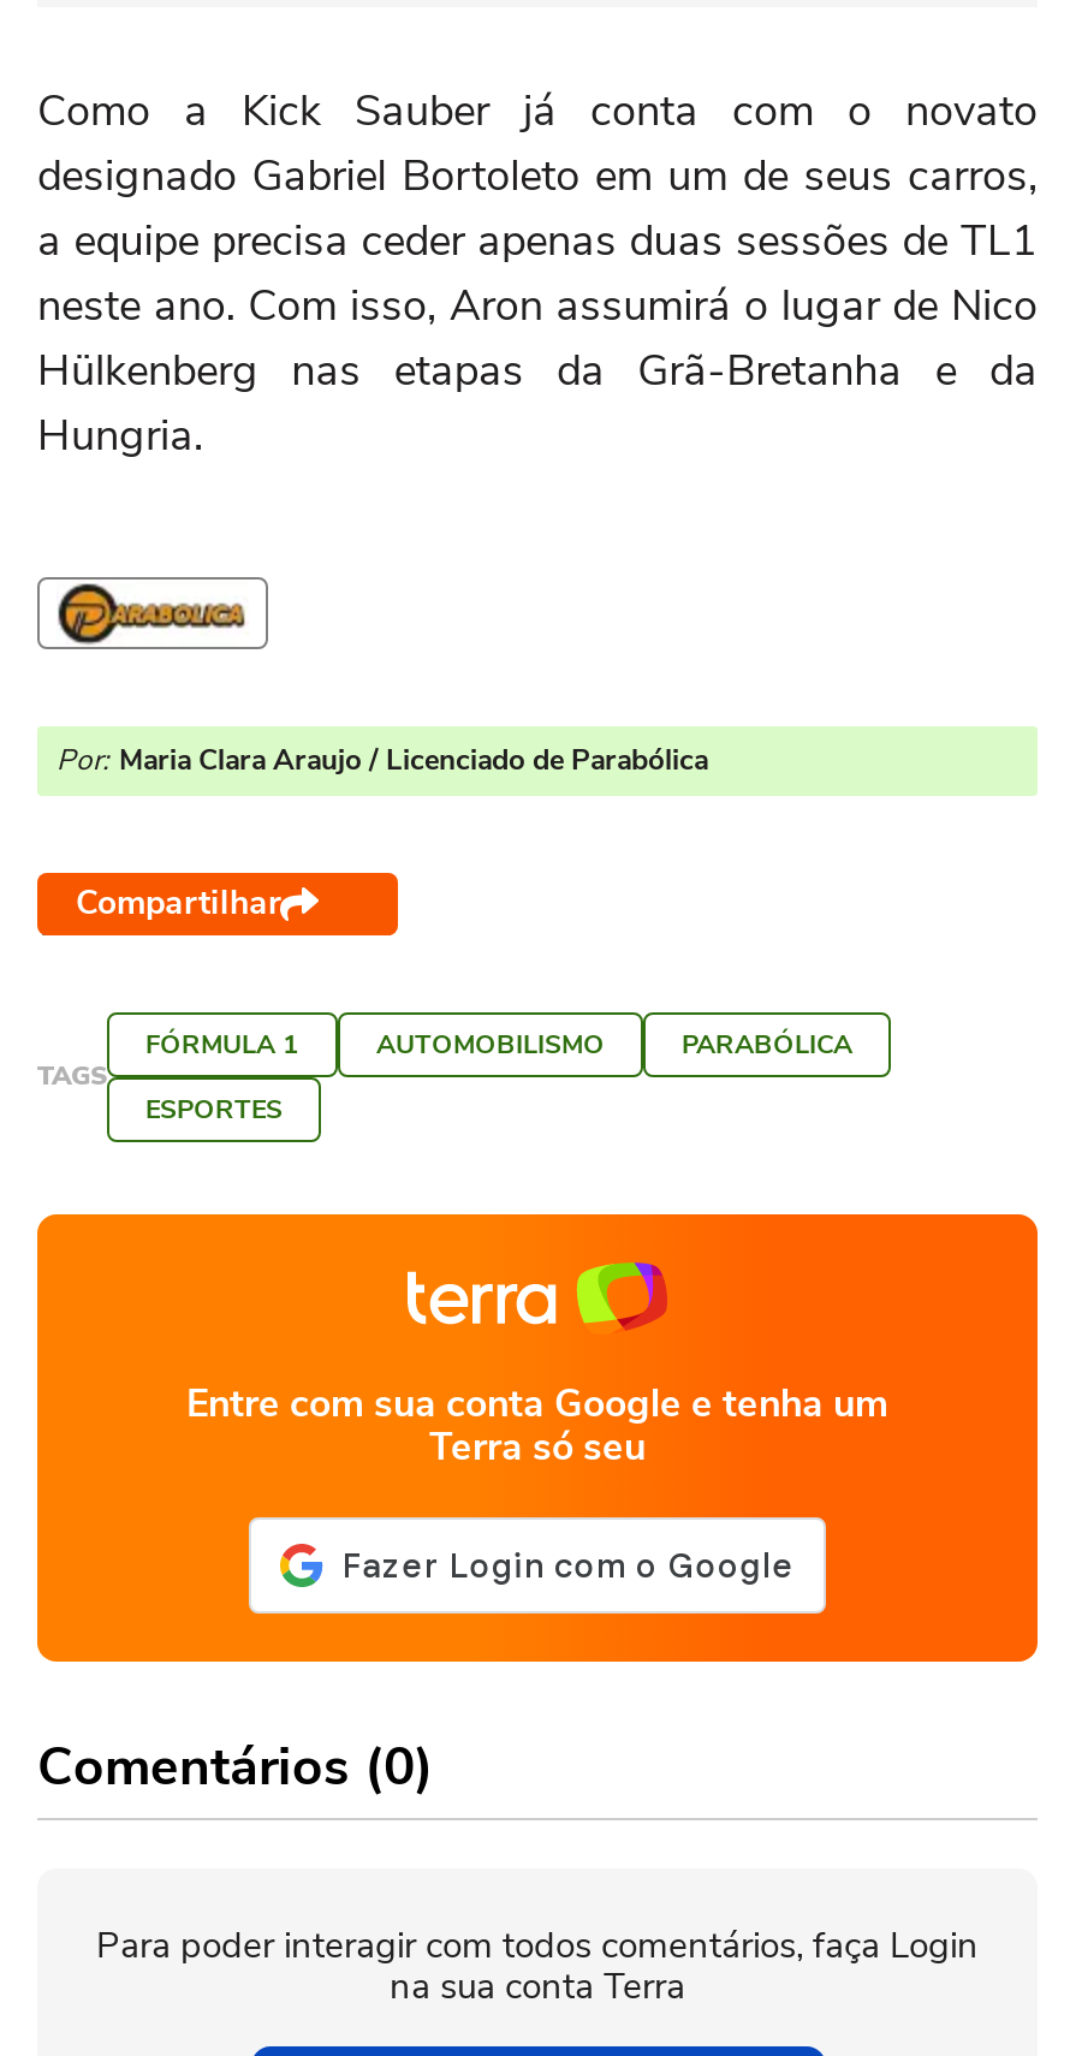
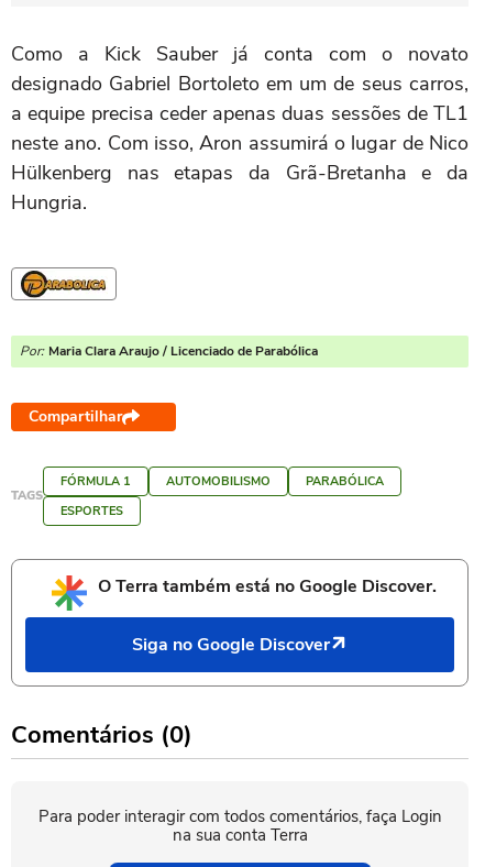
[35,1212,1040,1664] [image] | Entre com sua conta Google e tenha um | Terra só seu -> [10,558,470,688] [image] | O Terra também está no Google Discover. | Siga no Google Discover

